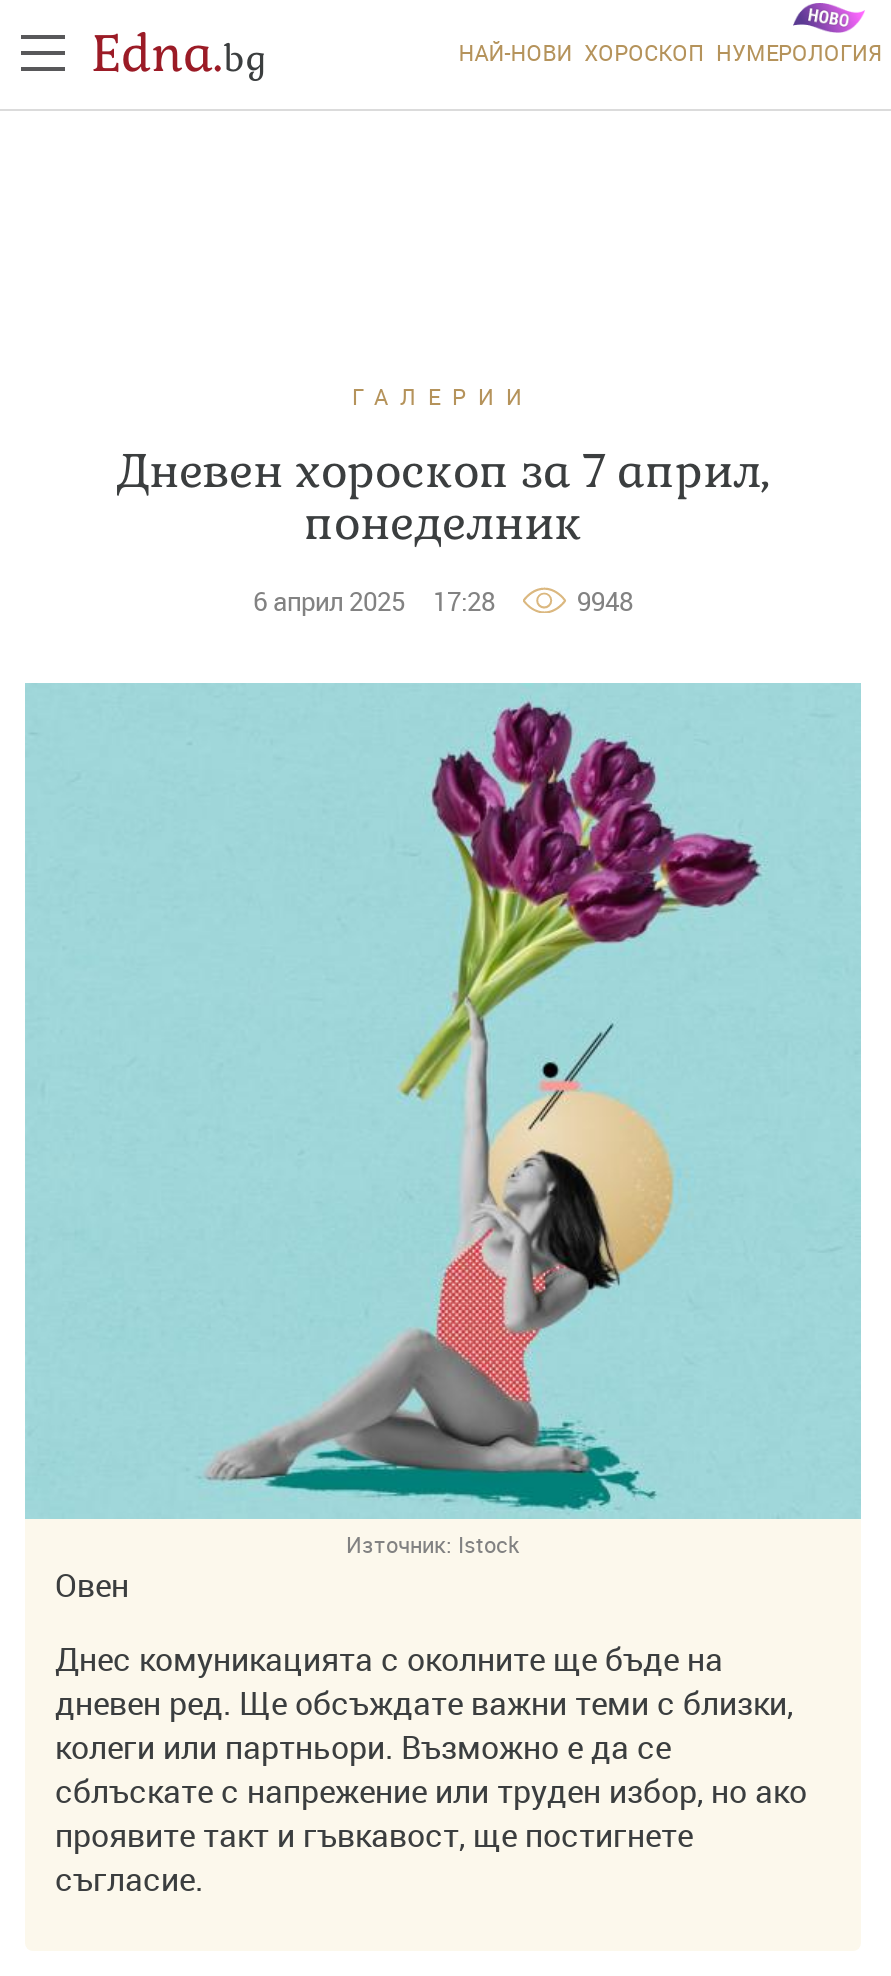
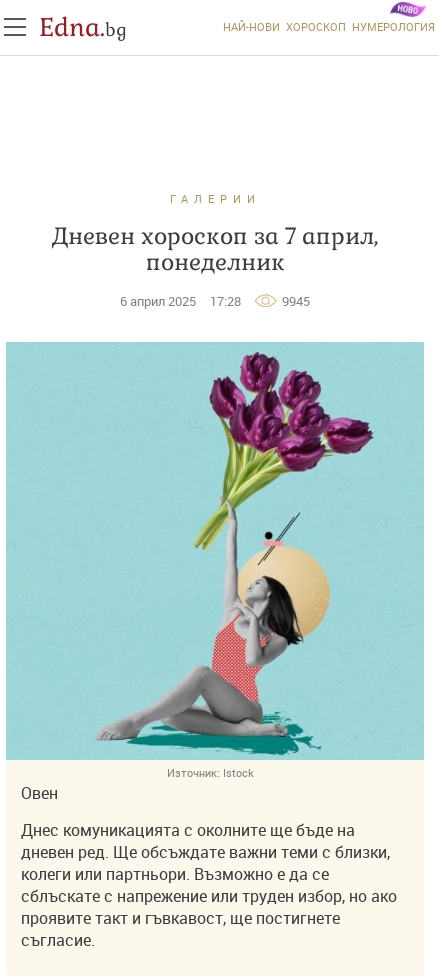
[577,583,633,619] 9948 -> [282,292,310,310] 9945

